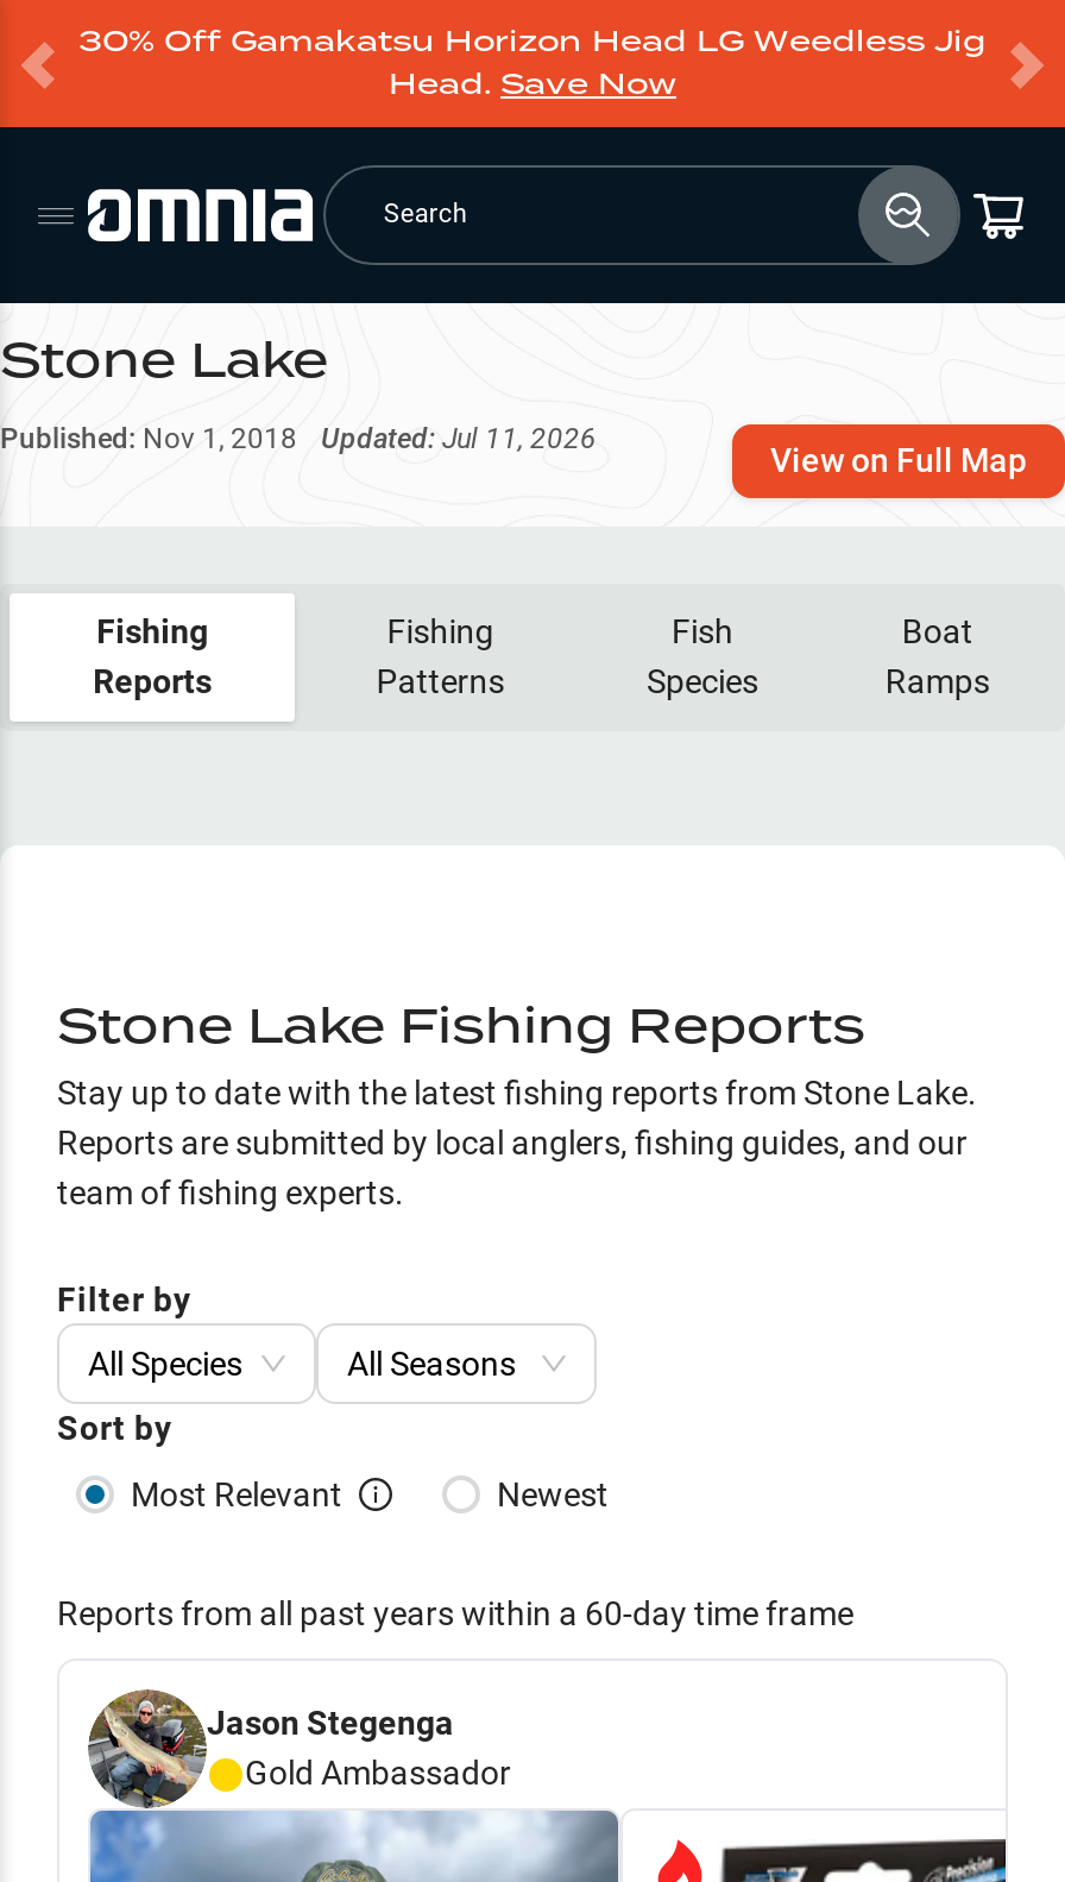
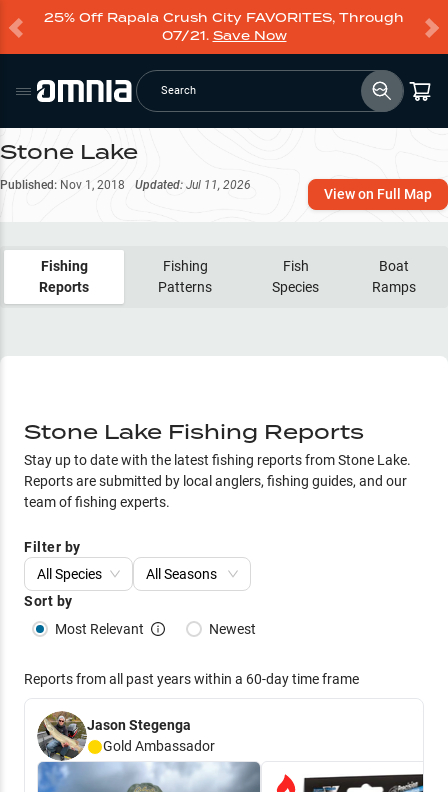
[78,20,987,103] 30% Off Gamakatsu Horizon Head LG Weedless Jig | Head. Save Now -> [44,9,404,44] 25% Off Rapala Crush City FAVORITES, Through | 07/21. Save Now

